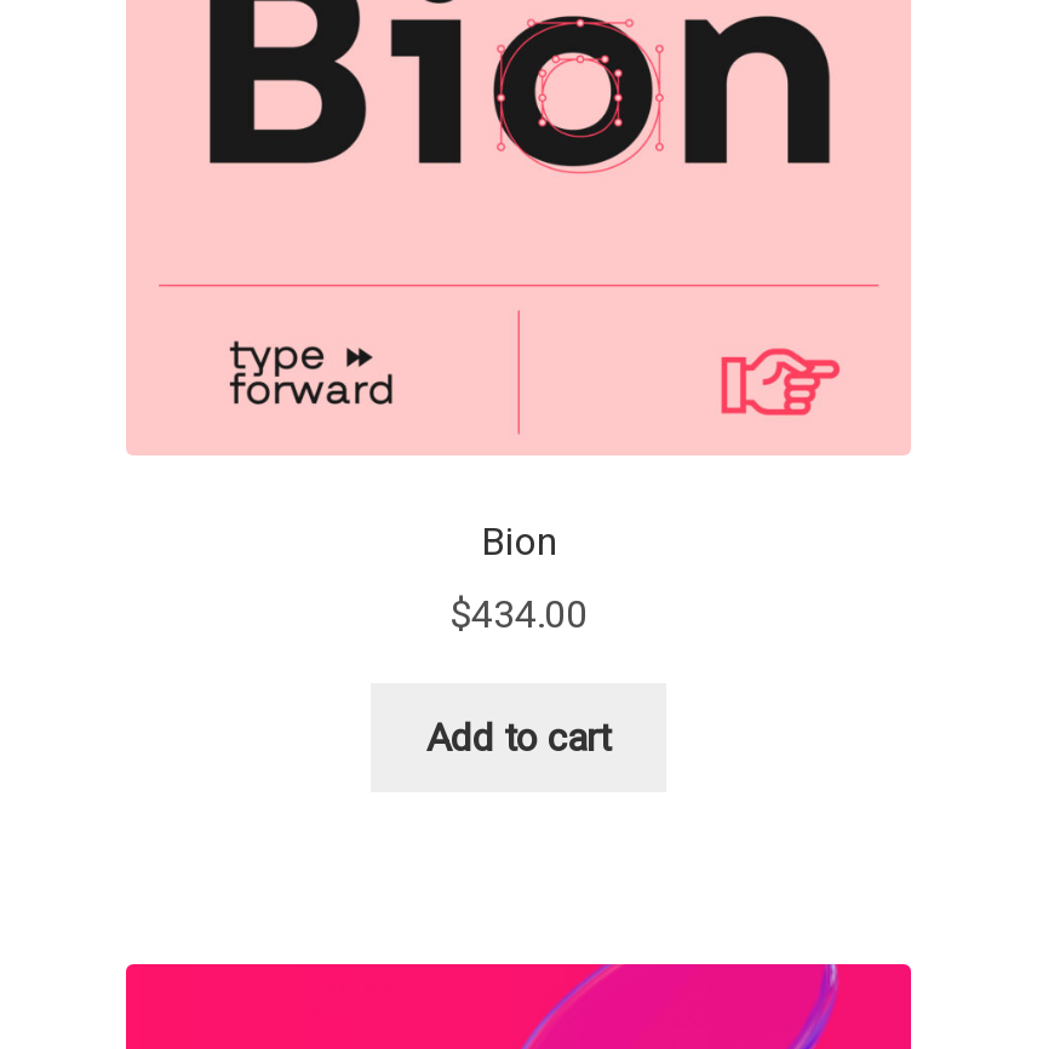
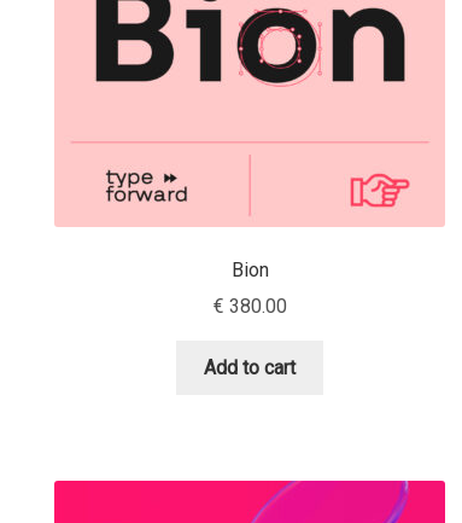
[449,592,588,638] $434.00 -> [213,295,286,318] €380.00

